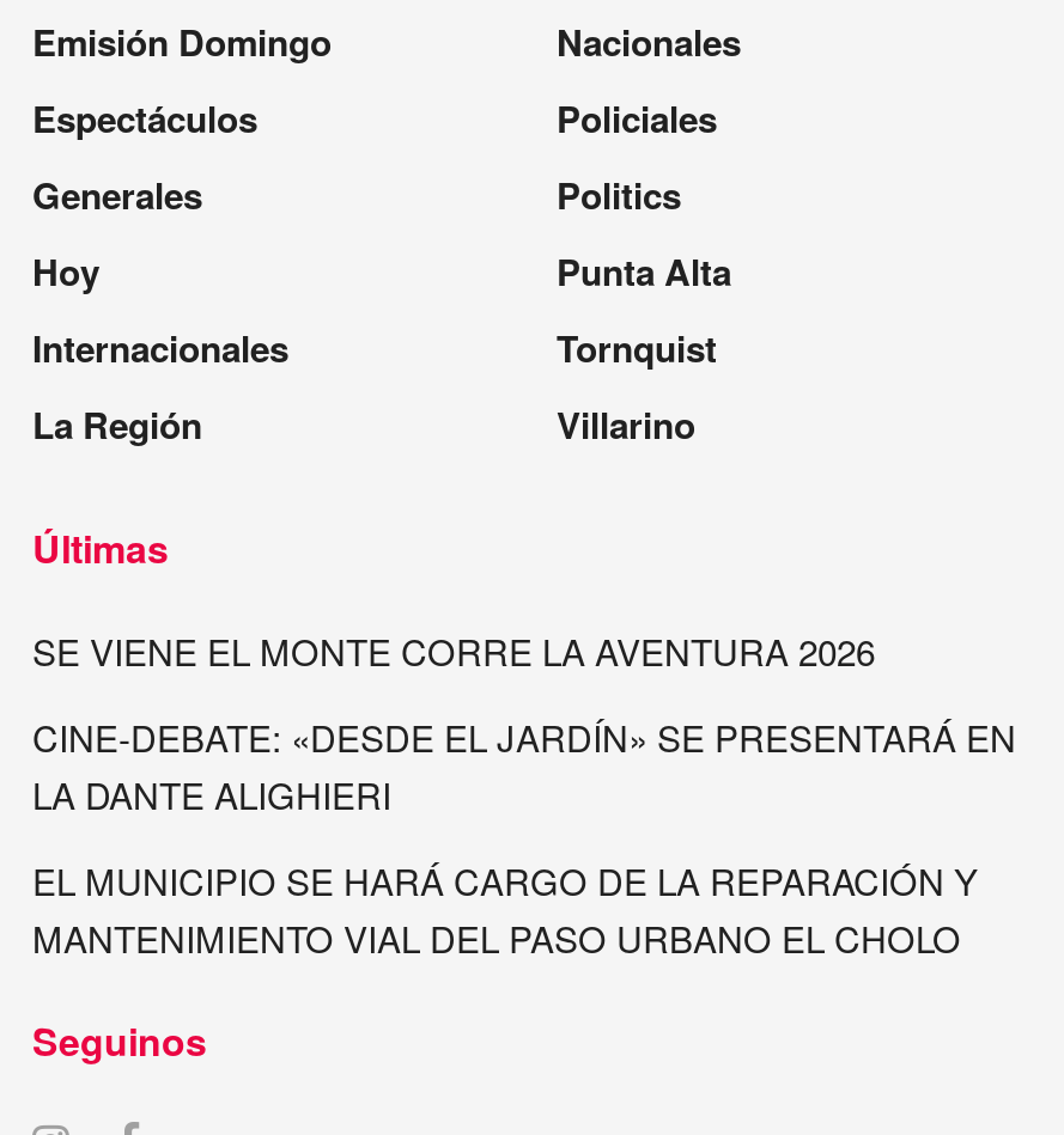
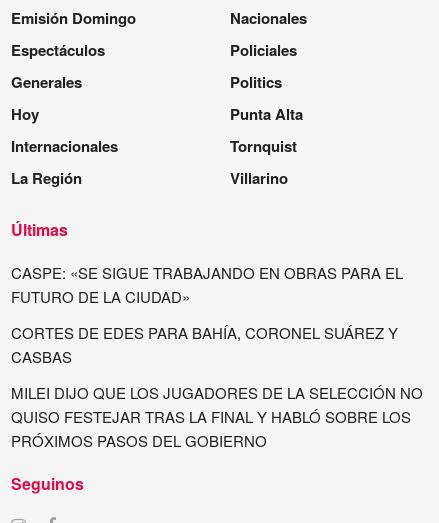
[32,626,875,677] SE VIENE EL MONTE CORRE LA AVENTURA 2026 -> [11,262,403,307] CASPE: «SE SIGUE TRABAJANDO EN OBRAS PARA EL | FUTURO DE LA CIUDAD»
[32,713,1016,820] CINE-DEBATE: «DESDE EL JARDÍN» SE PRESENTARÁ EN | LA DANTE ALIGHIERI -> [11,322,398,367] CORTES DE EDES PARA BAHÍA, CORONEL SUÁREZ Y | CASBAS
[32,856,978,964] EL MUNICIPIO SE HARÁ CARGO DE LA REPARACIÓN Y | MANTENIMIENTO VIAL DEL PASO URBANO EL CHOLO -> [11,382,423,451] MILEI DIJO QUE LOS JUGADORES DE LA SELECCIÓN NO | QUISO FESTEJAR TRAS LA FINAL Y HABLÓ SOBRE LOS | PRÓXIMOS PASOS DEL GOBIERNO

